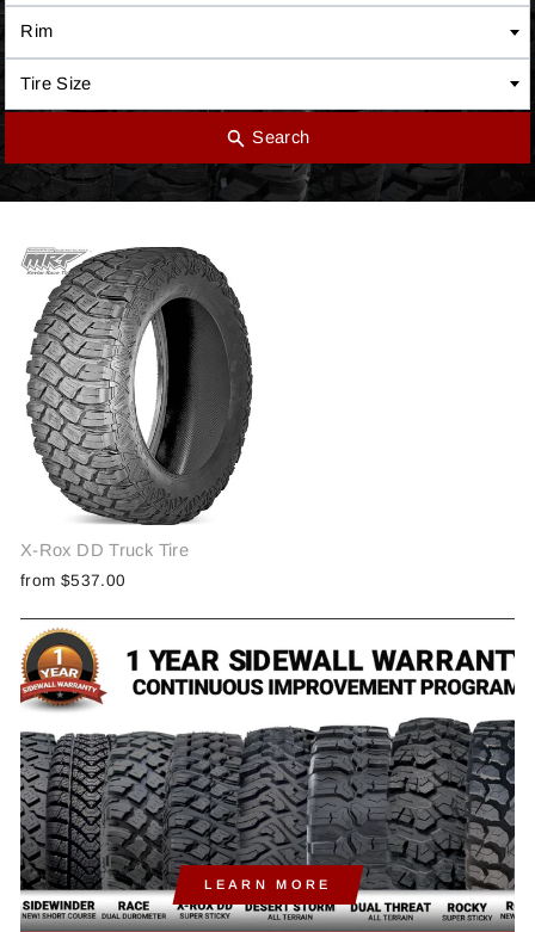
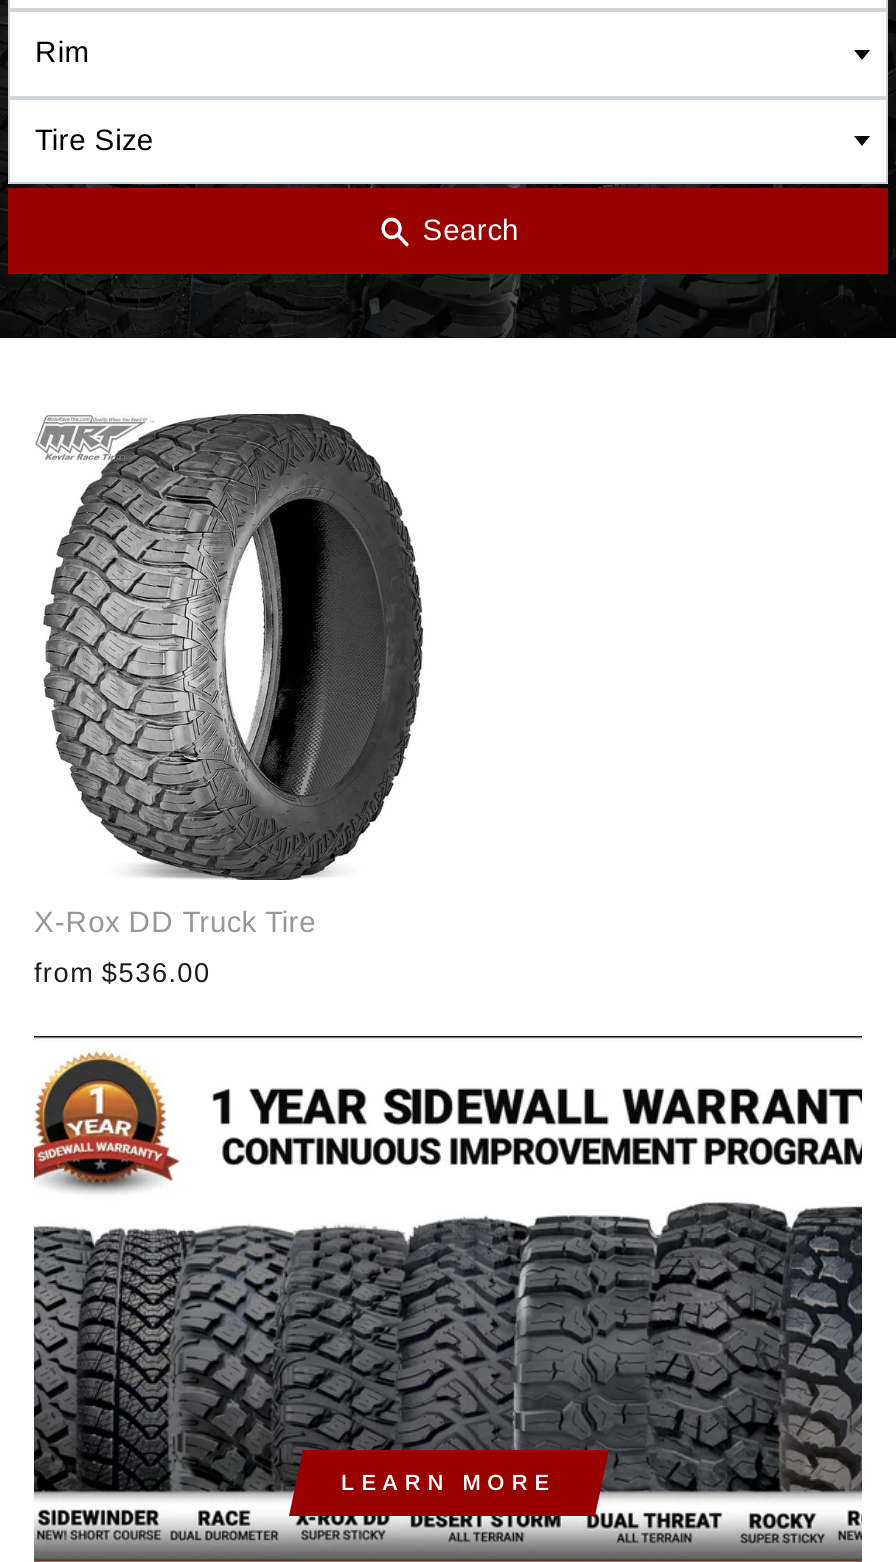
[20,572,126,590] from $537.00 -> [34,959,211,989] from $536.00

